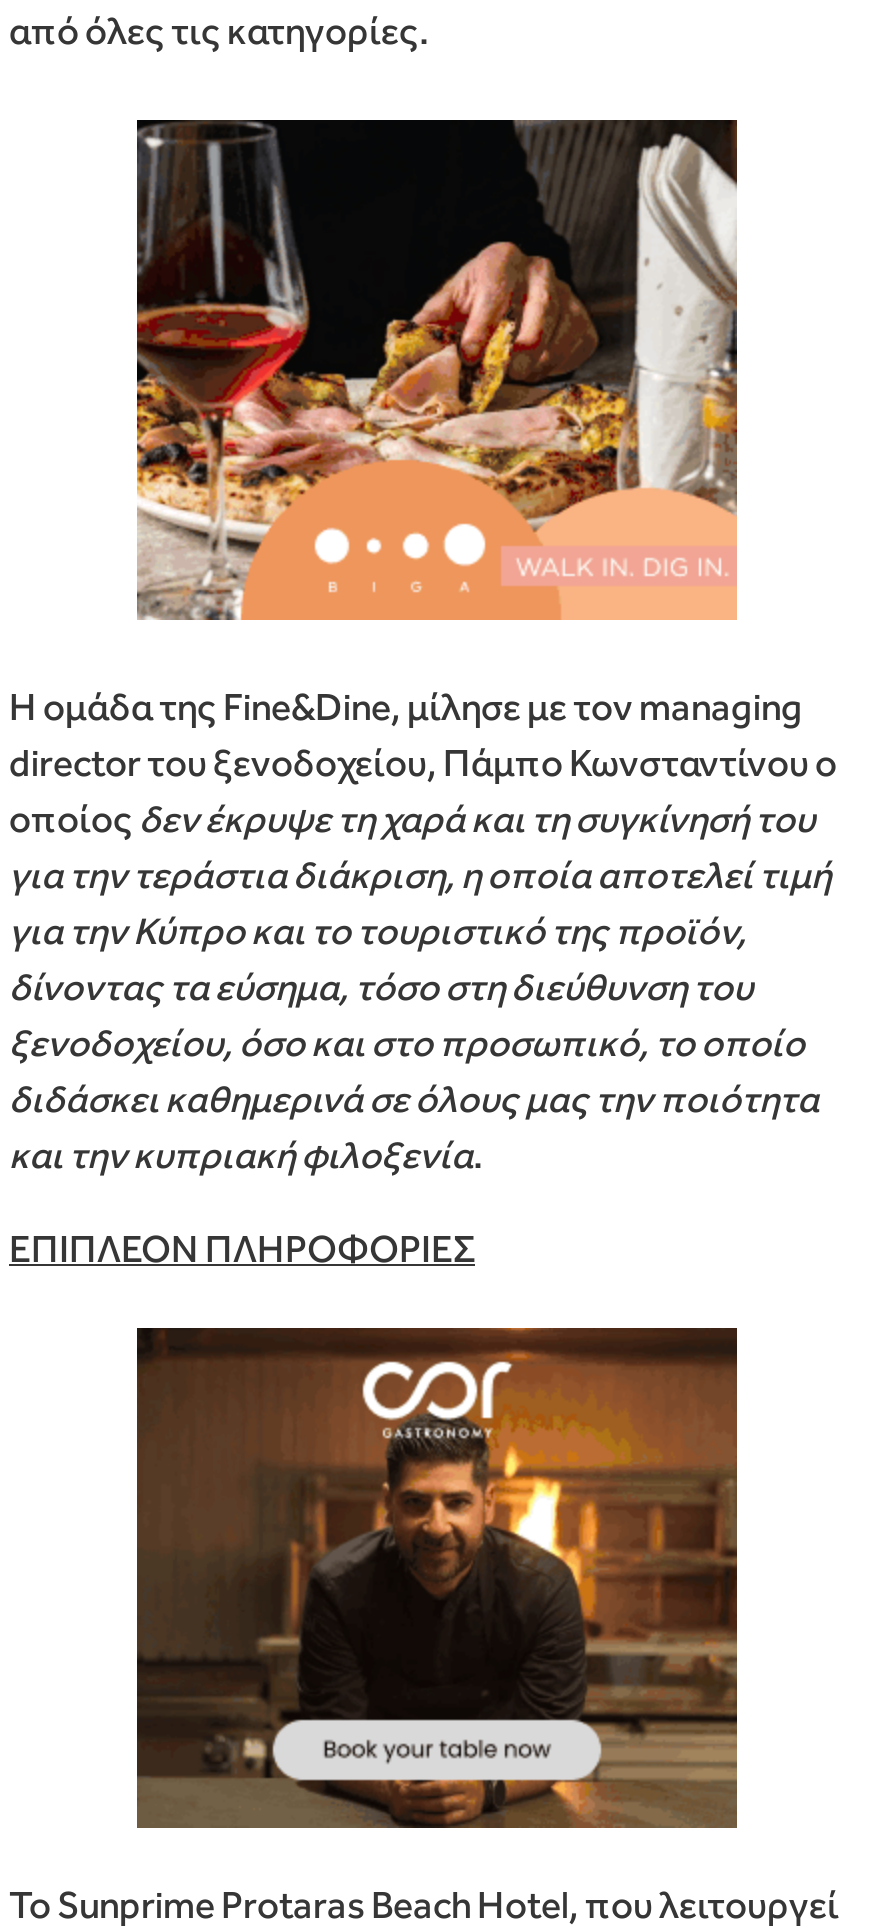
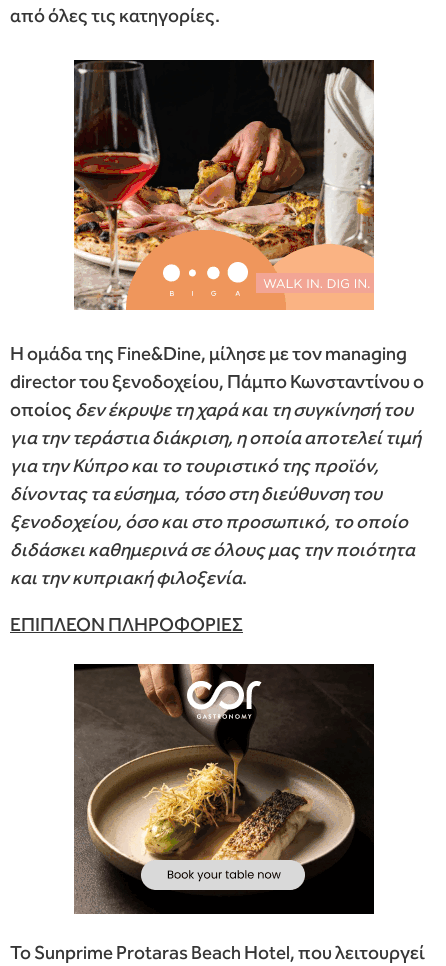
[135,1326,739,1830] [image] -> [74,663,375,915] [image]

